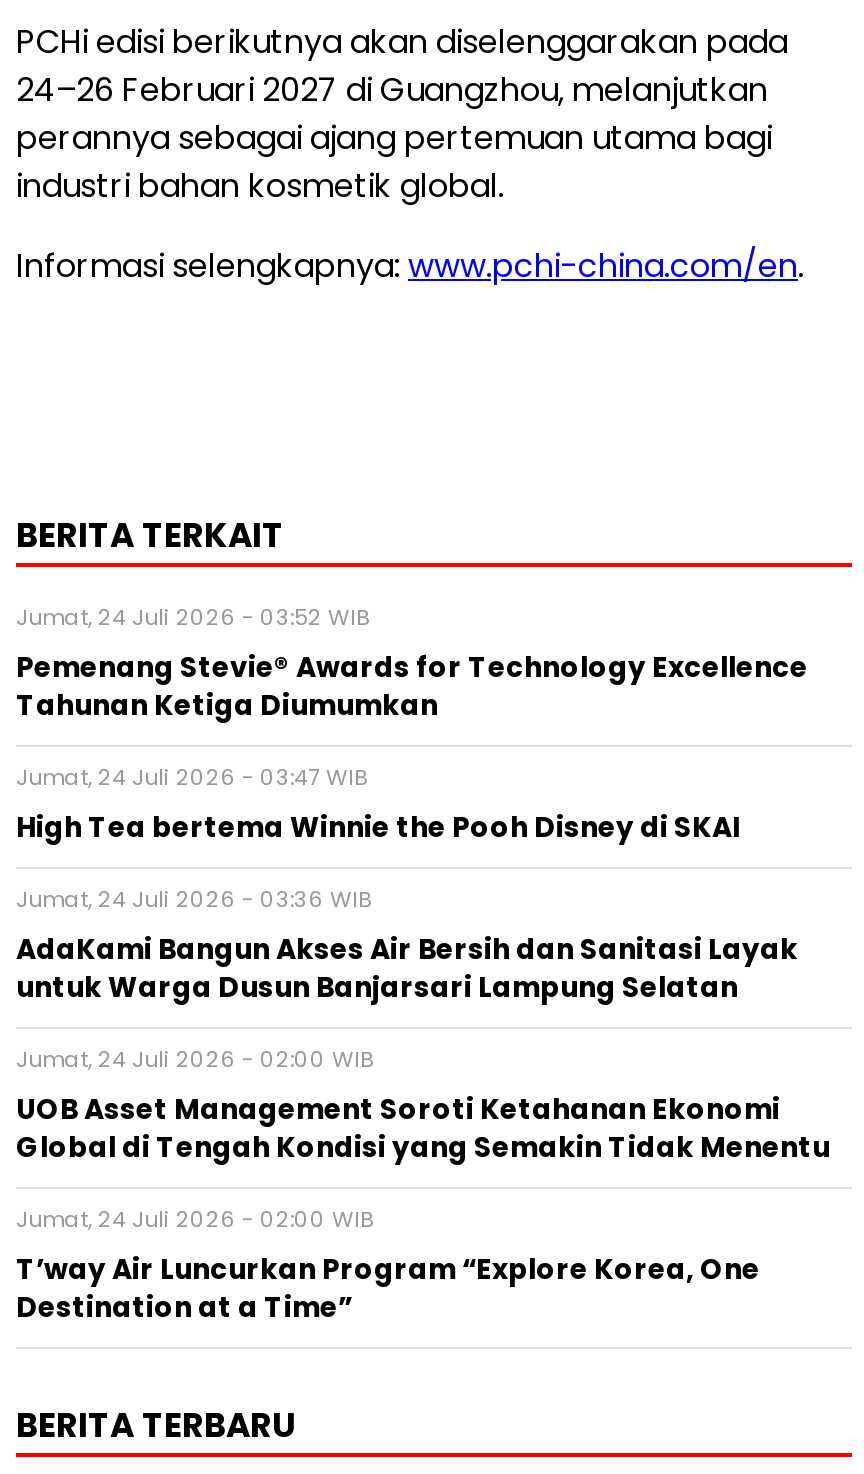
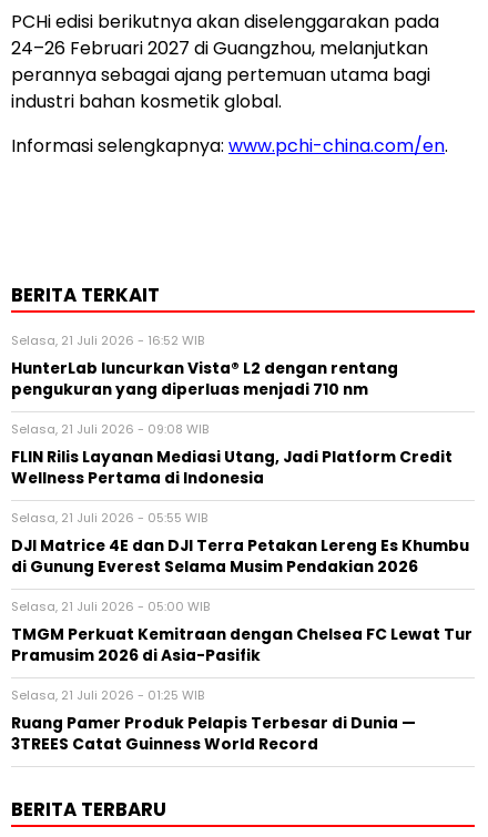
[16,601,808,725] Jumat, 24 Juli 2026 - 03:52 WIB | Pemenang Stevie® Awards for Technology Excellence | Tahunan Ketiga Diumumkan -> [11,332,398,400] Selasa, 21 Juli 2026 - 16:52 WIB | HunterLab luncurkan Vista® L2 dengan rentang | pengukuran yang diperluas menjadi 710 nm
[16,761,740,847] Jumat, 24 Juli 2026 - 03:47 WIB | High Tea bertema Winnie the Pooh Disney di SKAI -> [11,420,453,489] Selasa, 21 Juli 2026 - 09:08 WIB | FLIN Rilis Layanan Mediasi Utang, Jadi Platform Credit | Wellness Pertama di Indonesia
[16,883,798,1007] Jumat, 24 Juli 2026 - 03:36 WIB | AdaKami Bangun Akses Air Bersih dan Sanitasi Layak | untuk Warga Dusun Banjarsari Lampung Selatan -> [11,509,469,578] Selasa, 21 Juli 2026 - 05:55 WIB | DJI Matrice 4E dan DJI Terra Petakan Lereng Es Khumbu | di Gunung Everest Selama Musim Pendakian 2026
[16,1043,830,1167] Jumat, 24 Juli 2026 - 02:00 WIB | UOB Asset Management Soroti Ketahanan Ekonomi | Global di Tengah Kondisi yang Semakin Tidak Menentu -> [11,598,472,666] Selasa, 21 Juli 2026 - 05:00 WIB | TMGM Perkuat Kemitraan dengan Chelsea FC Lewat Tur | Pramusim 2026 di Asia-Pasifik
[16,1203,760,1327] Jumat, 24 Juli 2026 - 02:00 WIB | T’way Air Luncurkan Program “Explore Korea, One | Destination at a Time” -> [11,686,416,755] Selasa, 21 Juli 2026 - 01:25 WIB | Ruang Pamer Produk Pelapis Terbesar di Dunia — | 3TREES Catat Guinness World Record

